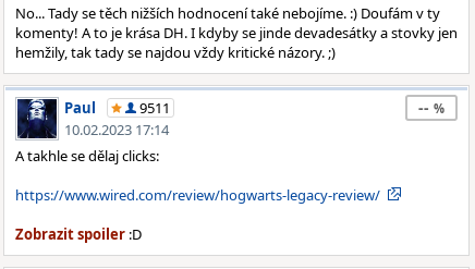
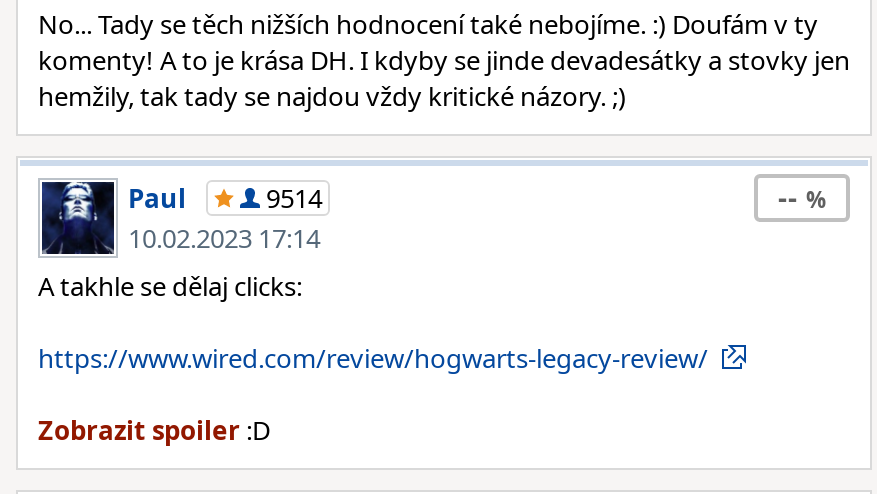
[139,98,170,118] 9511 -> [266,180,322,216] 9514

